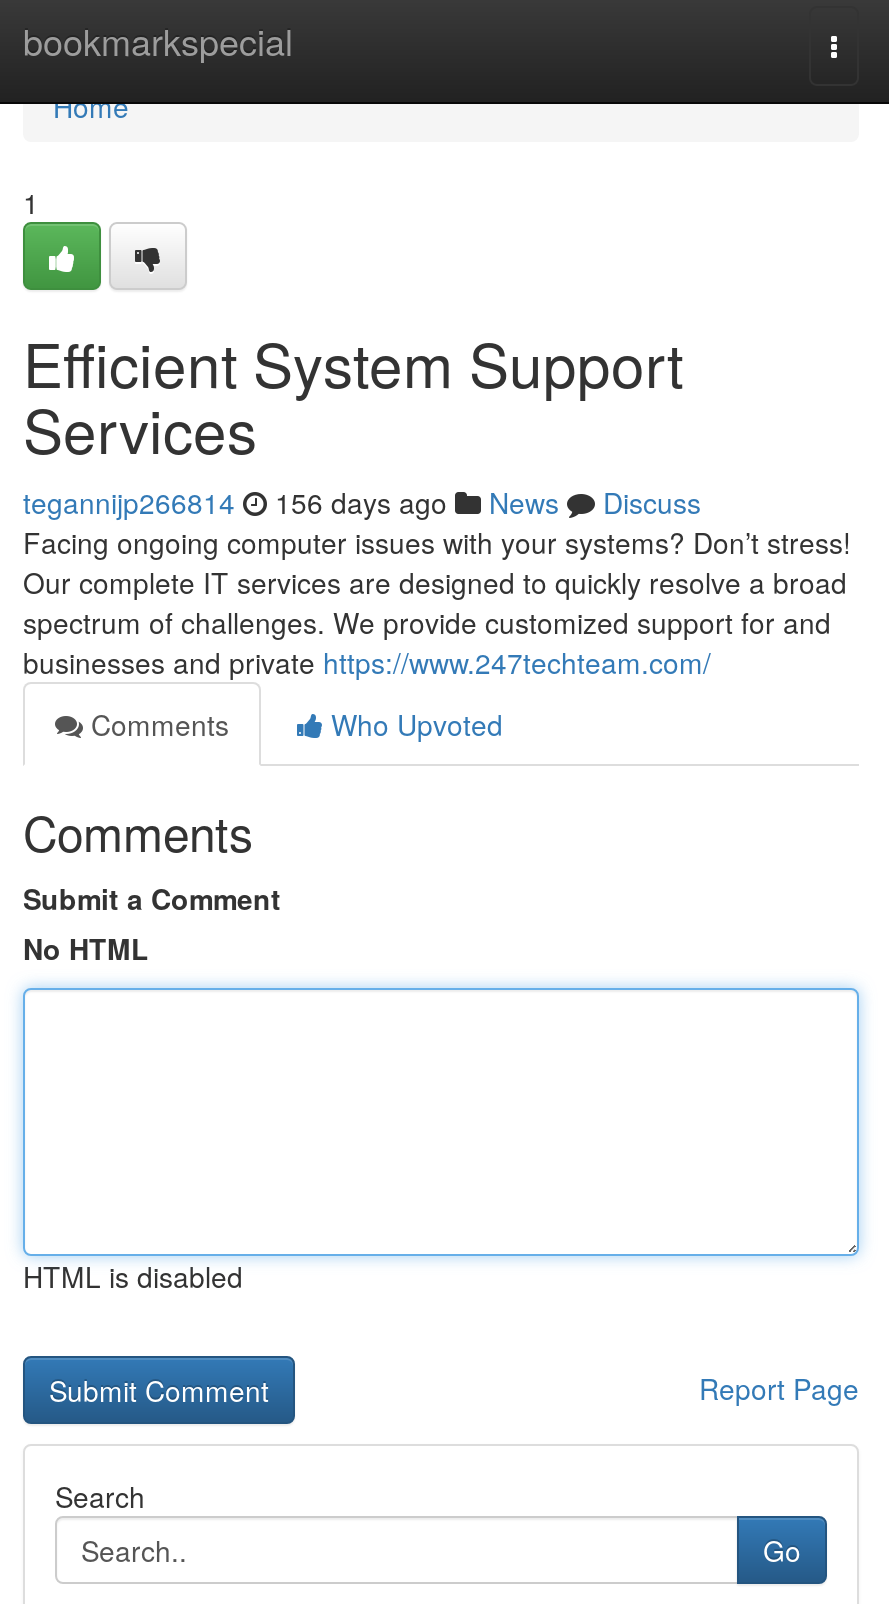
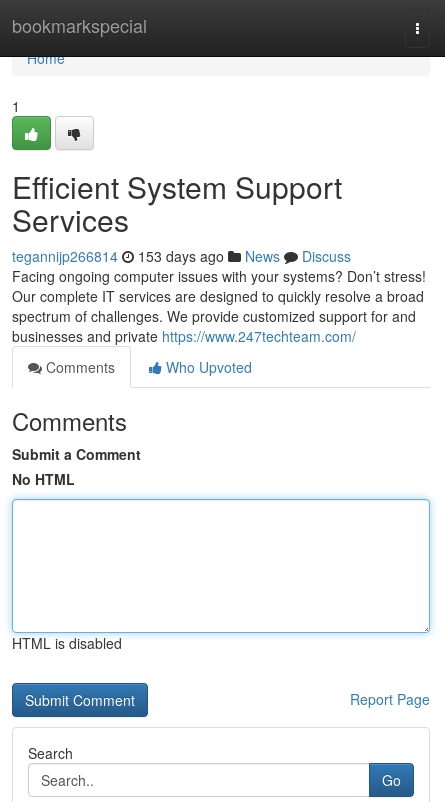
[23,482,701,522] tegannijp266814 156 days ago News Discuss -> [12,246,351,266] tegannijp266814 153 days ago News Discuss

